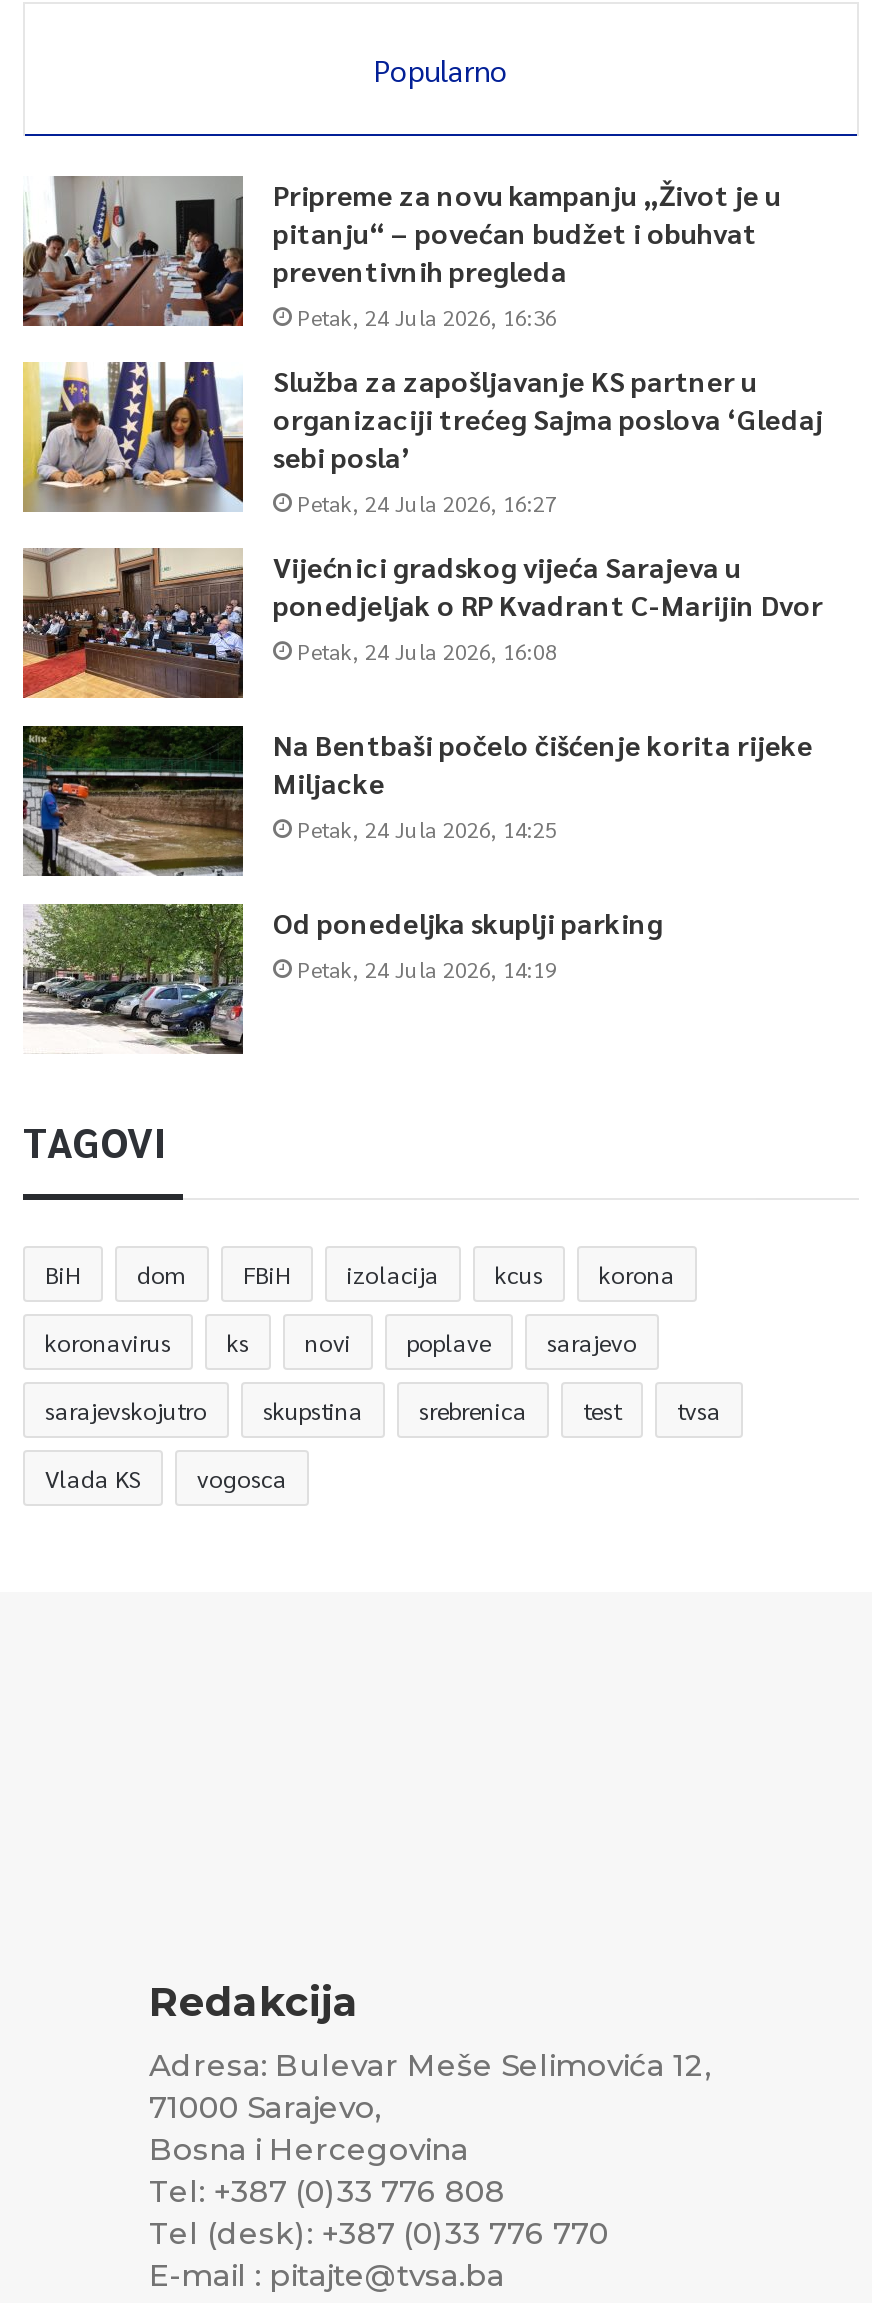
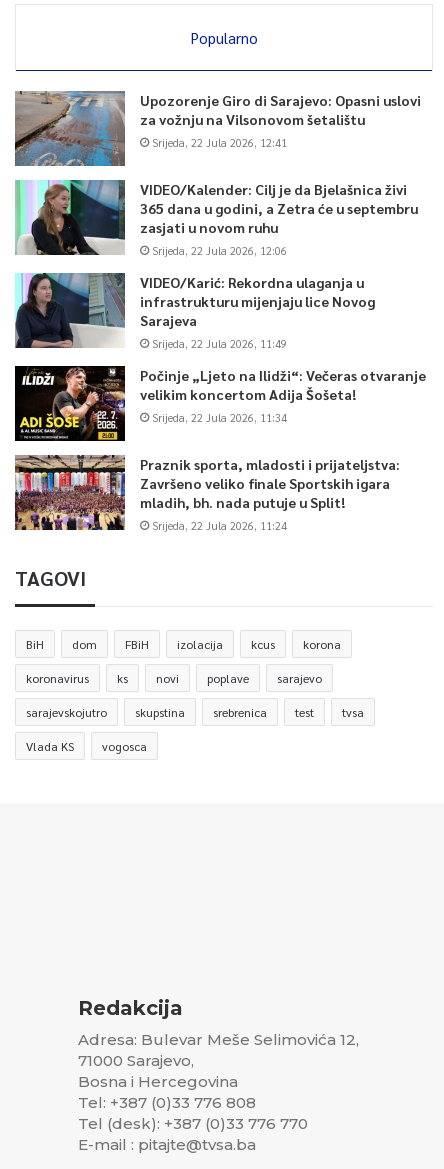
[21,175,781,331] [image] | Pripreme za novu kampanju „Život je u | pitanju“ – povećan budžet i obuhvat | preventivnih pregleda | Petak, 24 Jula 2026, 16:36 -> [14,90,421,167] [image] | Upozorenje Giro di Sarajevo: Opasni uslovi | za vožnju na Vilsonovom šetalištu | Srijeda, 22 Jula 2026, 12:41
[21,354,823,517] [image] | Služba za zapošljavanje KS partner u | organizaciji trećeg Sajma poslova ‘Gledaj | sebi posla’ | Petak, 24 Jula 2026, 16:27 -> [14,179,418,259] [image] | VIDEO/Kalender: Cilj je da Bjelašnica živi | 365 dana u godini, a Zetra će u septembru | zasjati u novom ruhu | Srijeda, 22 Jula 2026, 12:06
[21,540,823,700] [image] | Vijećnici gradskog vijeća Sarajeva u | ponedjeljak o RP Kvadrant C-Marijin Dvor | Petak, 24 Jula 2026, 16:08 -> [15,272,375,352] [image] | VIDEO/Karić: Rekordna ulaganja u | infrastrukturu mijenjaju lice Novog | Sarajeva | Srijeda, 22 Jula 2026, 11:49
[21,725,813,878] [image] | Na Bentbaši počelo čišćenje korita rijeke | Miljacke | Petak, 24 Jula 2026, 14:25 -> [15,365,426,442] [image] | Počinje „Ljeto na Ilidži“: Večeras otvaranje | velikim koncertom Adija Šošeta! | Srijeda, 22 Jula 2026, 11:34
[23,903,663,1056] [image] | Od ponedeljka skuplji parking | Petak, 24 Jula 2026, 14:19 -> [14,454,400,532] [image] | Praznik sporta, mladosti i prijateljstva: | Završeno veliko finale Sportskih igara | mladih, bh. nada putuje u Split! | Srijeda, 22 Jula 2026, 11:24

